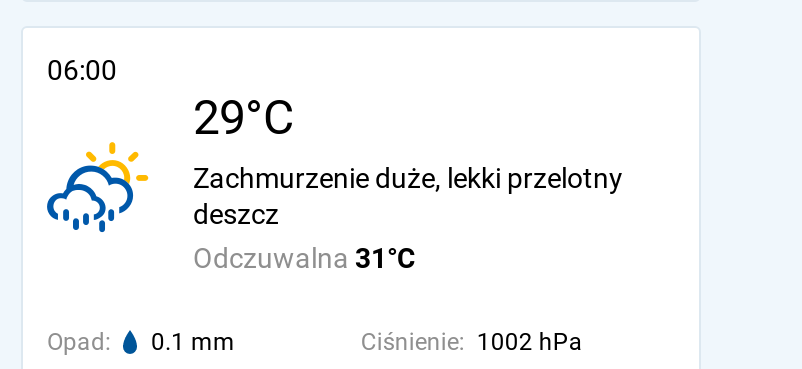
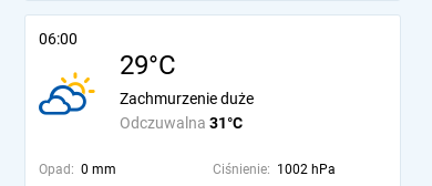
[45,144,623,234] [image] | Zachmurzenie duże, lekki przelotny | deszcz -> [38,71,254,116] [image] | Zachmurzenie duże
[47,328,235,356] Opad: | 0.1 mm -> [39,162,116,177] Opad: 0 mm

